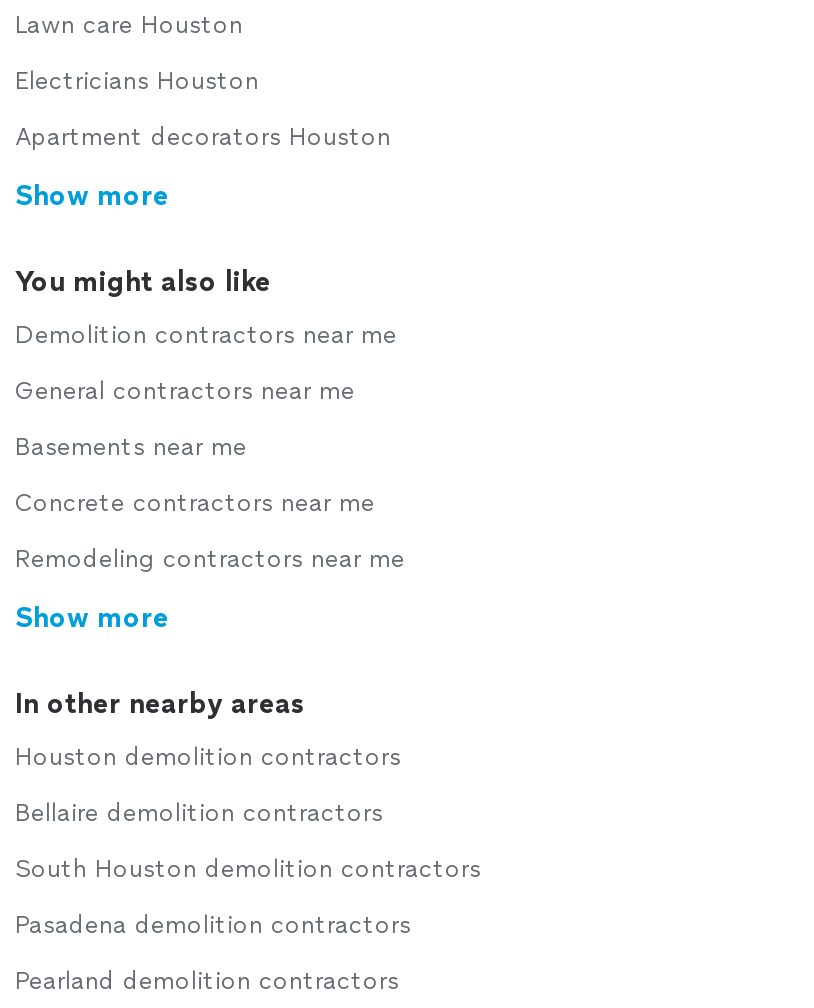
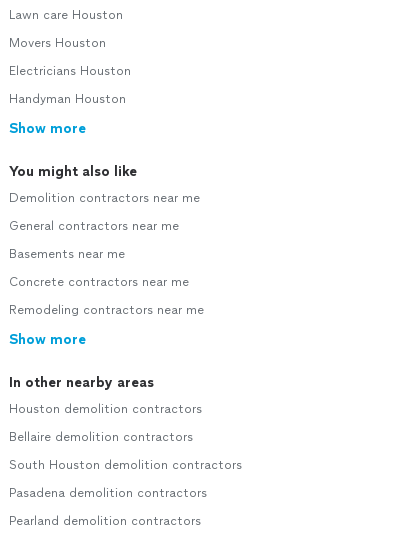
none -> [9,36,106,50] Movers Houston
[15,123,391,151] Apartment decorators Houston -> [9,92,126,106] Handyman Houston

